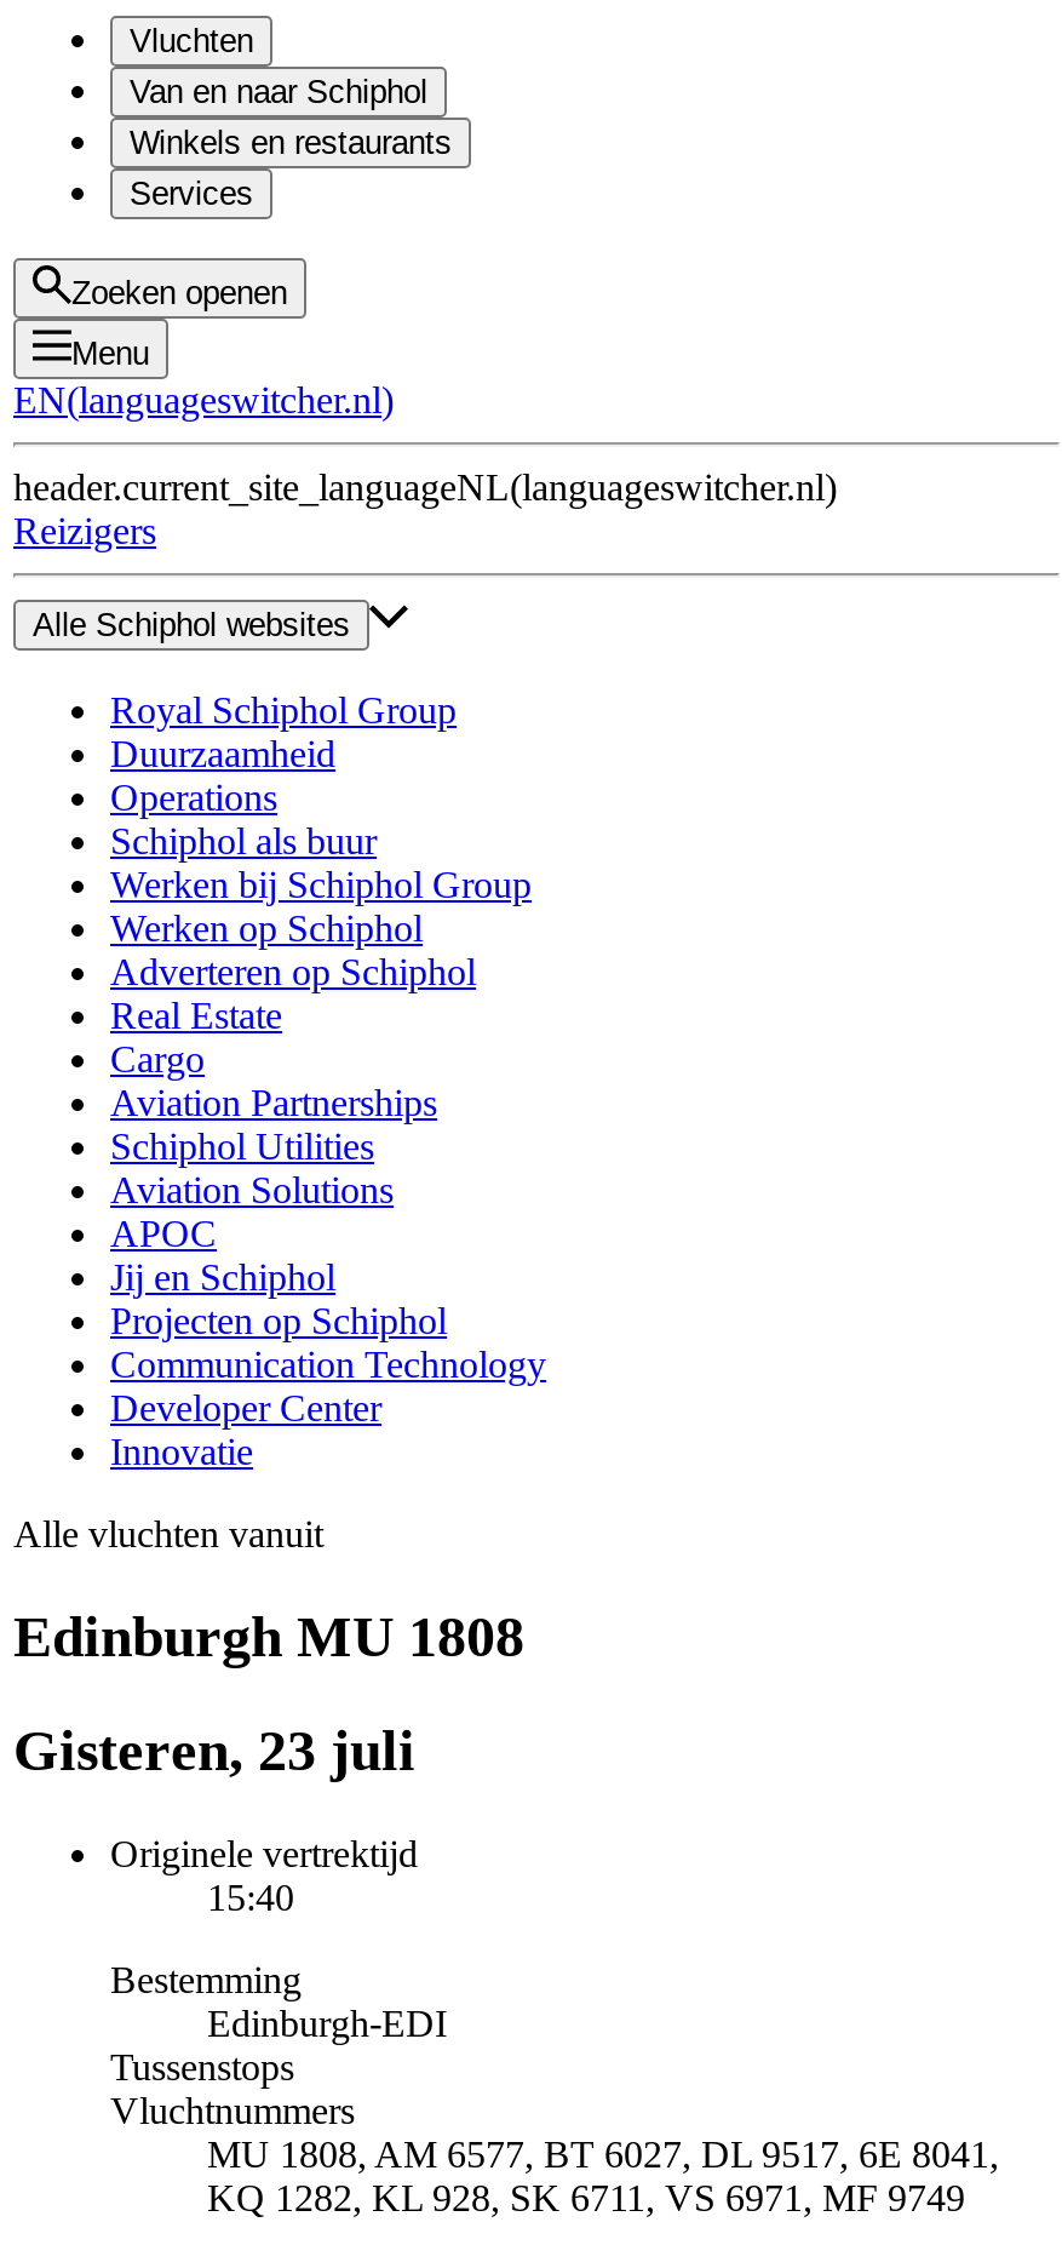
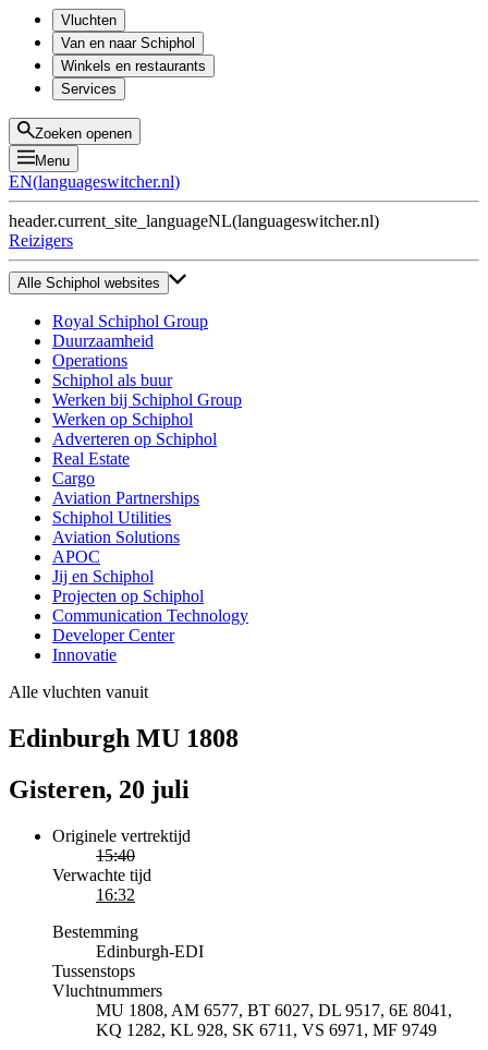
[13,1719,415,1782] Gisteren, 23 juli -> [9,775,190,803] Gisteren, 20 juli
none -> [52,865,151,904] Verwachte tijd | 16:32

